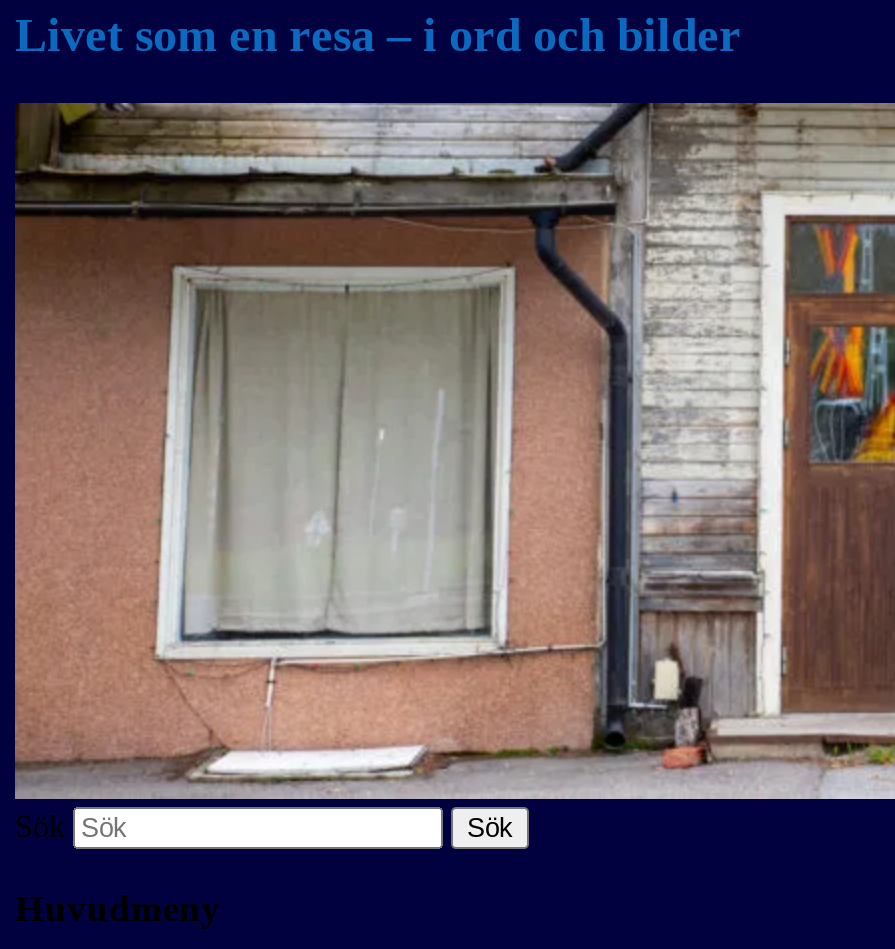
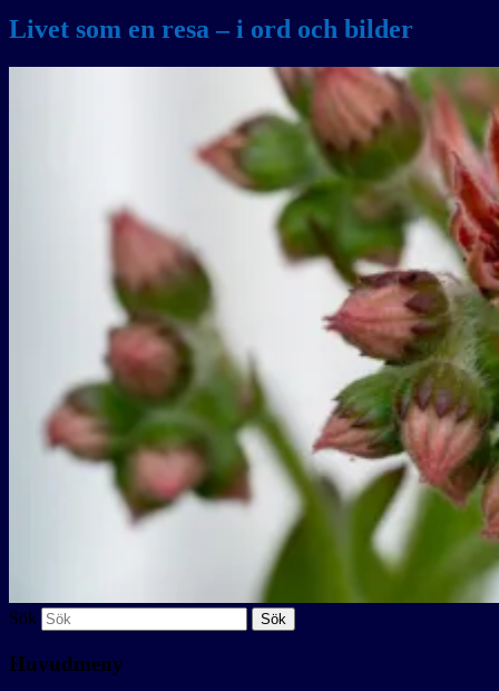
[13,101,889,801] [image] -> [8,66,496,604] [image]

